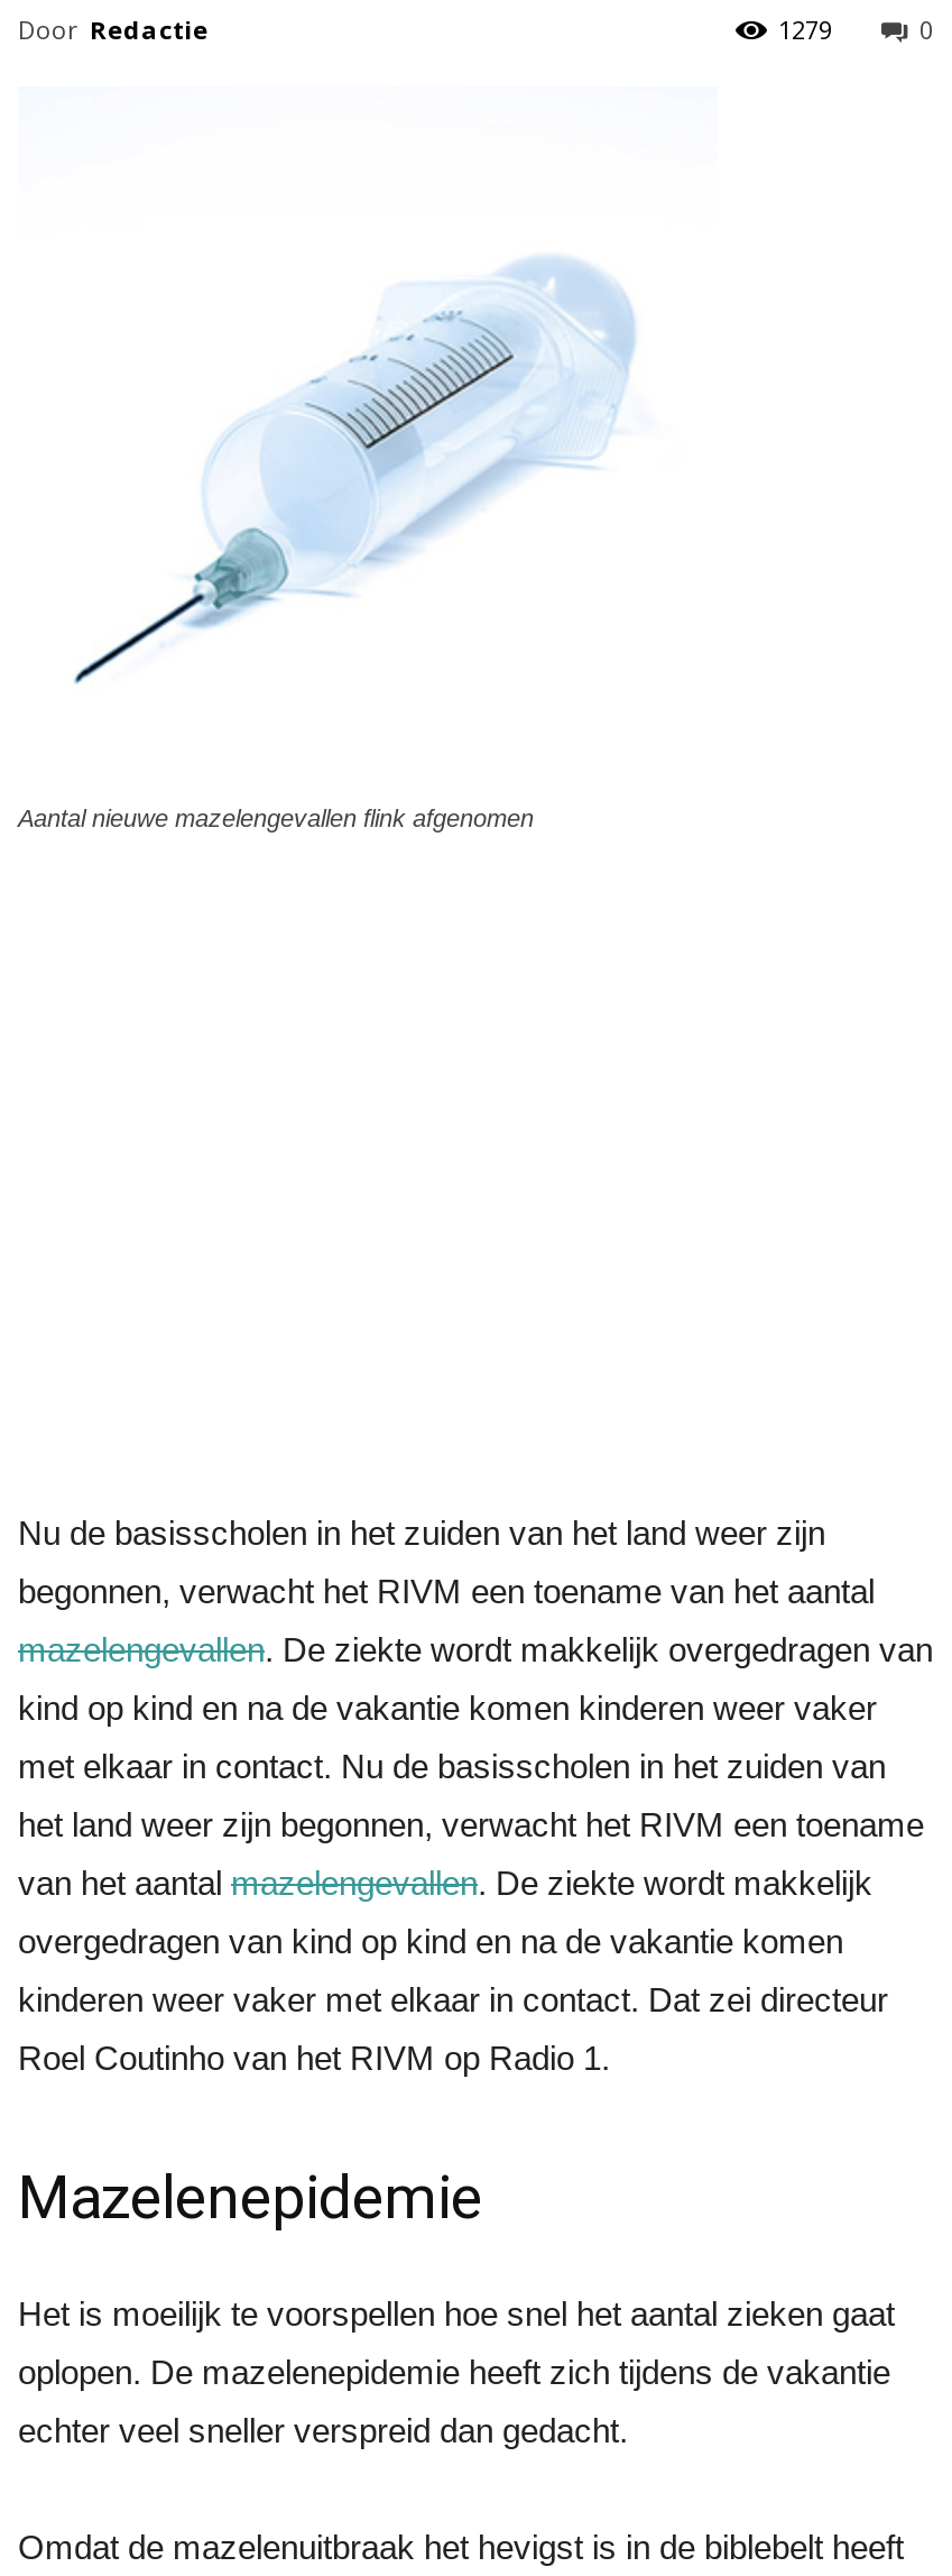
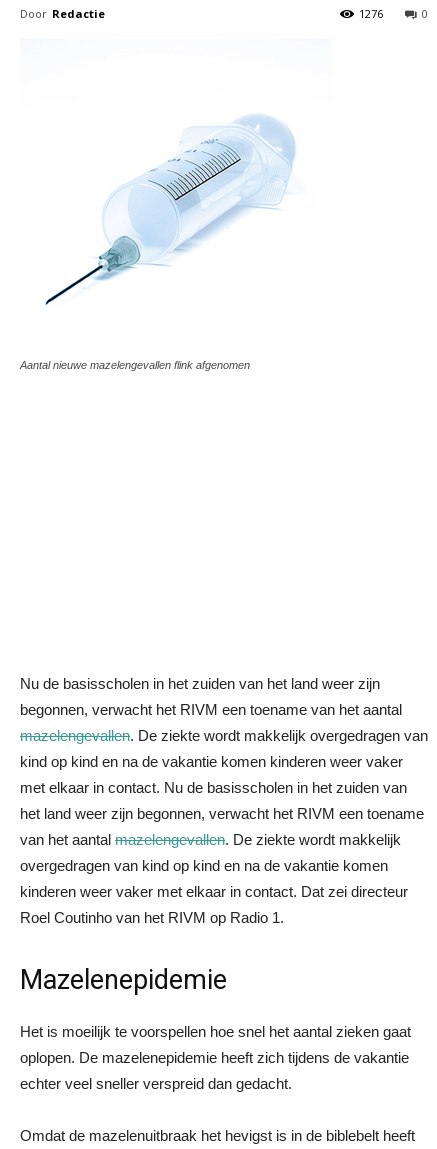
[778,12,832,46] 1279 -> [359,6,383,21] 1276

